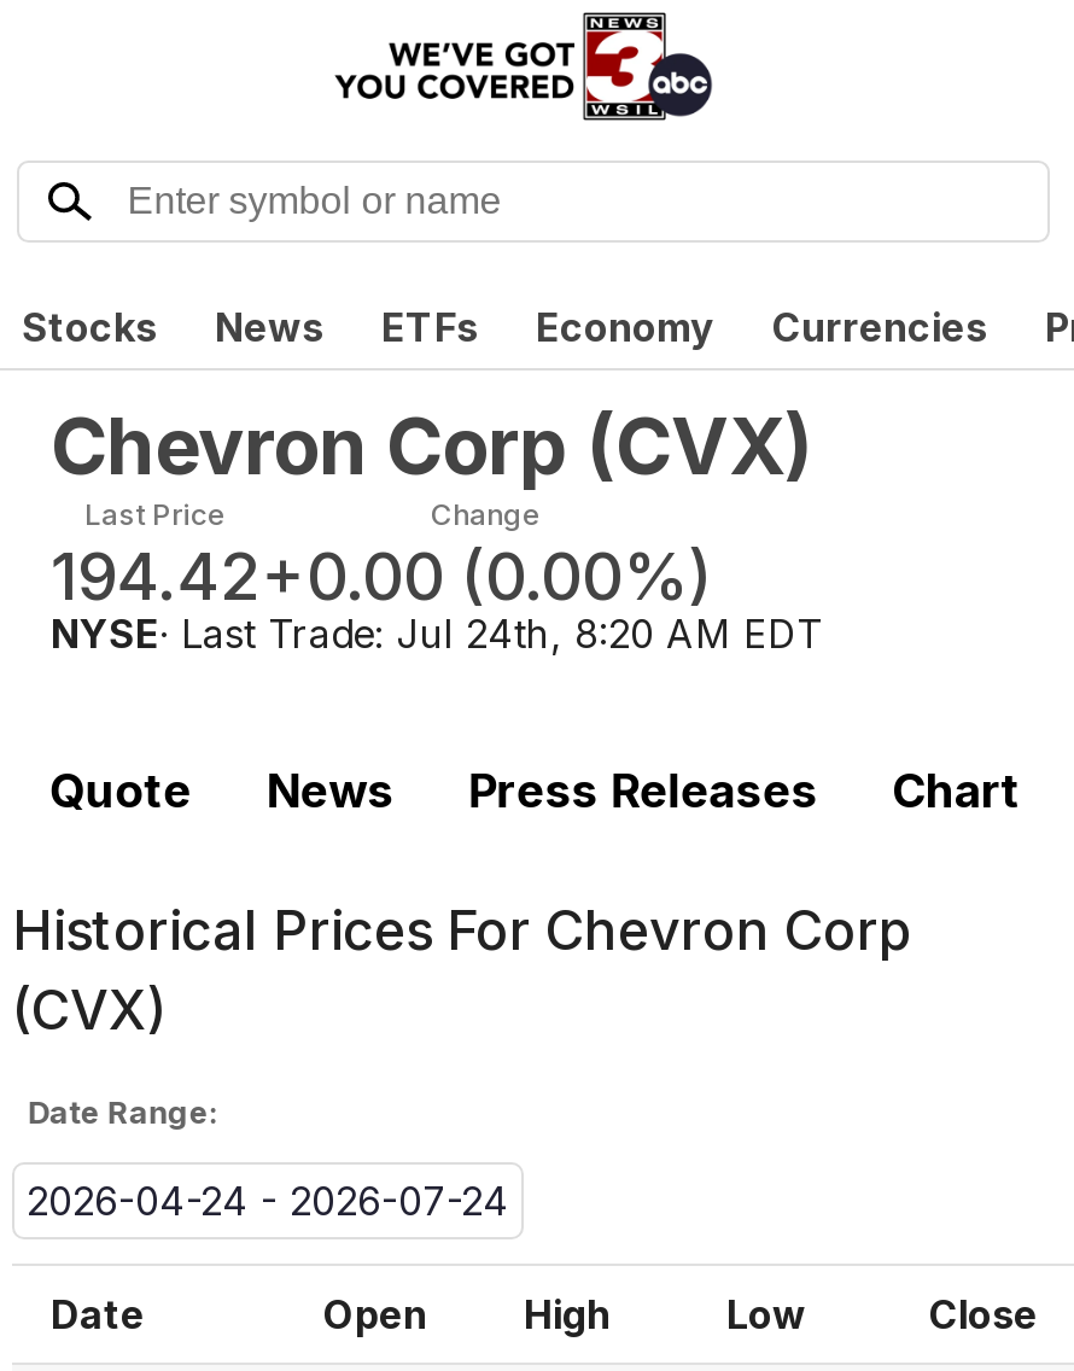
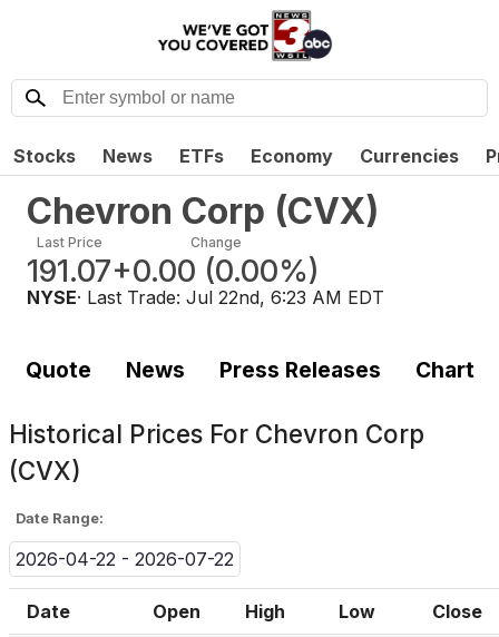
[51,536,712,616] 194.42 +0.00 (0.00%) -> [27,252,320,289] 191.07 +0.00 (0.00%)
[51,609,823,657] NYSE · Last Trade: Jul 24th, 8:20 AM EDT -> [27,286,384,308] NYSE · Last Trade: Jul 22nd, 6:23 AM EDT
[27,1178,509,1226] 2026-04-24 - 2026-07-24 -> [16,548,234,571] 2026-04-22 - 2026-07-22

